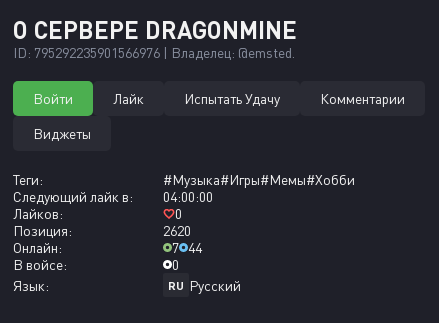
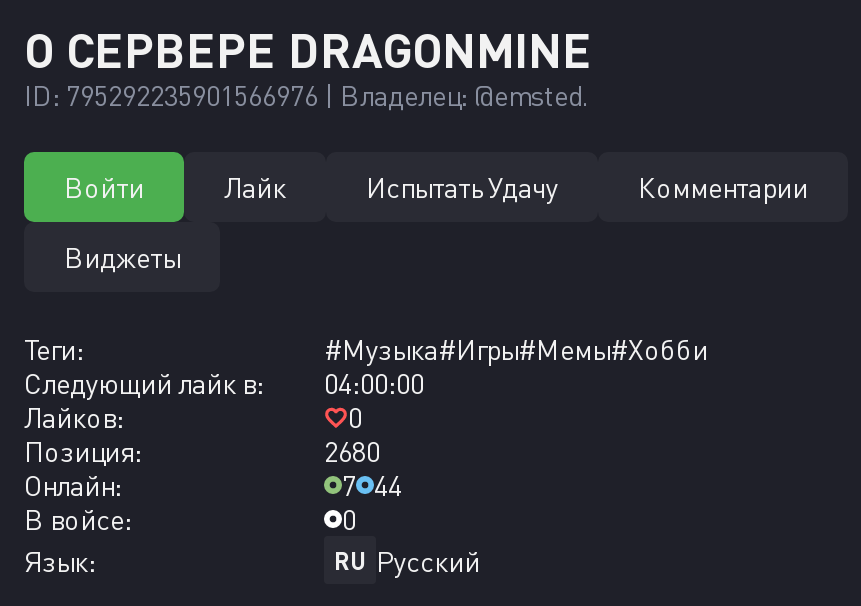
[163,222,191,239] 2620 -> [324,434,380,468] 2680

